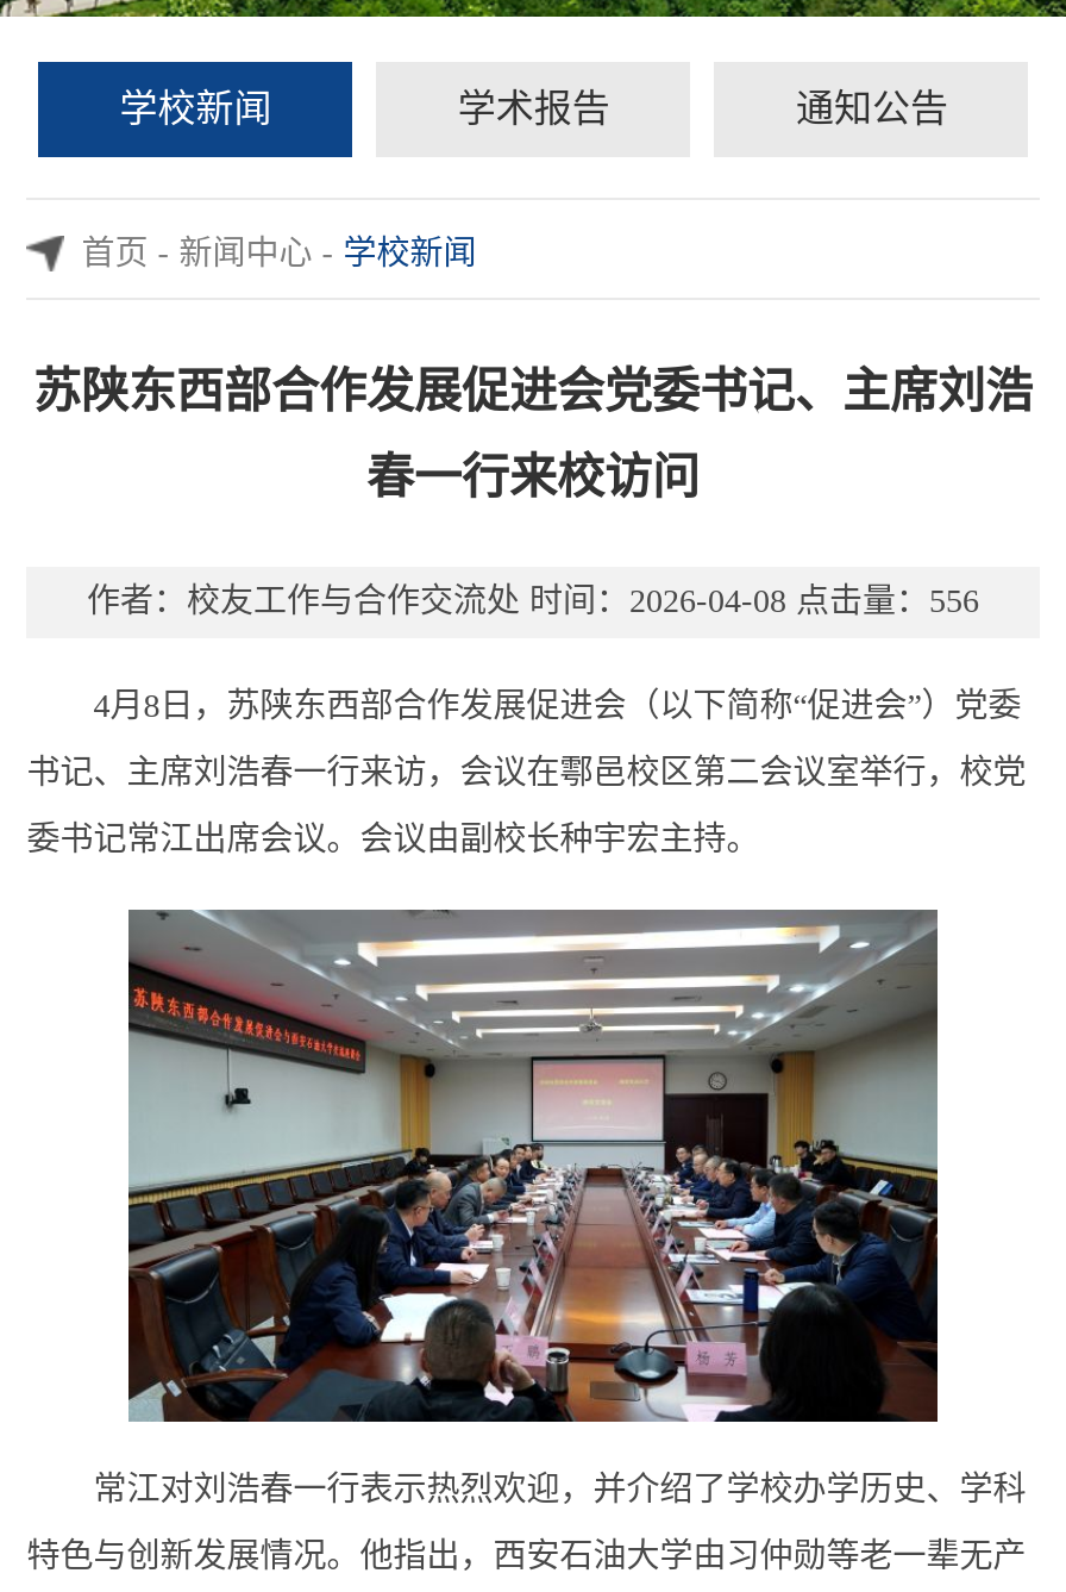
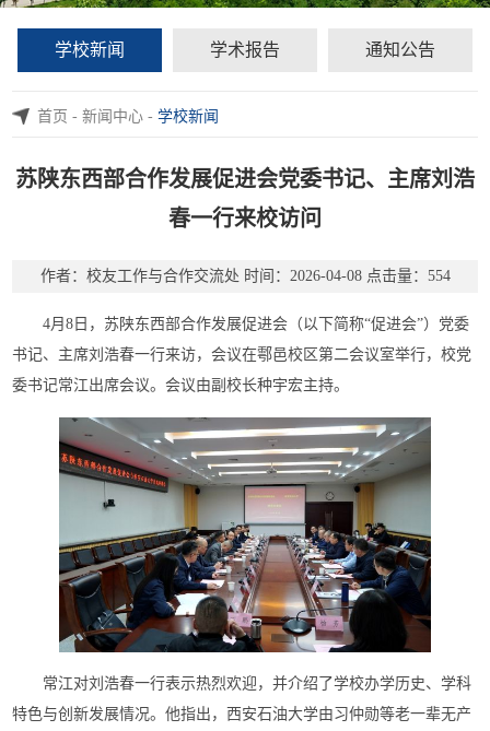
[87,583,979,619] 作者：校友工作与合作交流处时间：2026-04-08 点击量：556 -> [40,268,450,284] 作者：校友工作与合作交流处时间：2026-04-08 点击量：554

